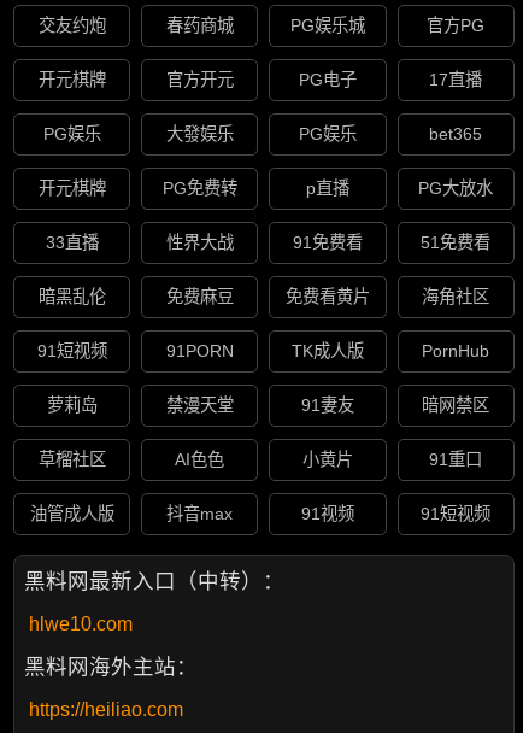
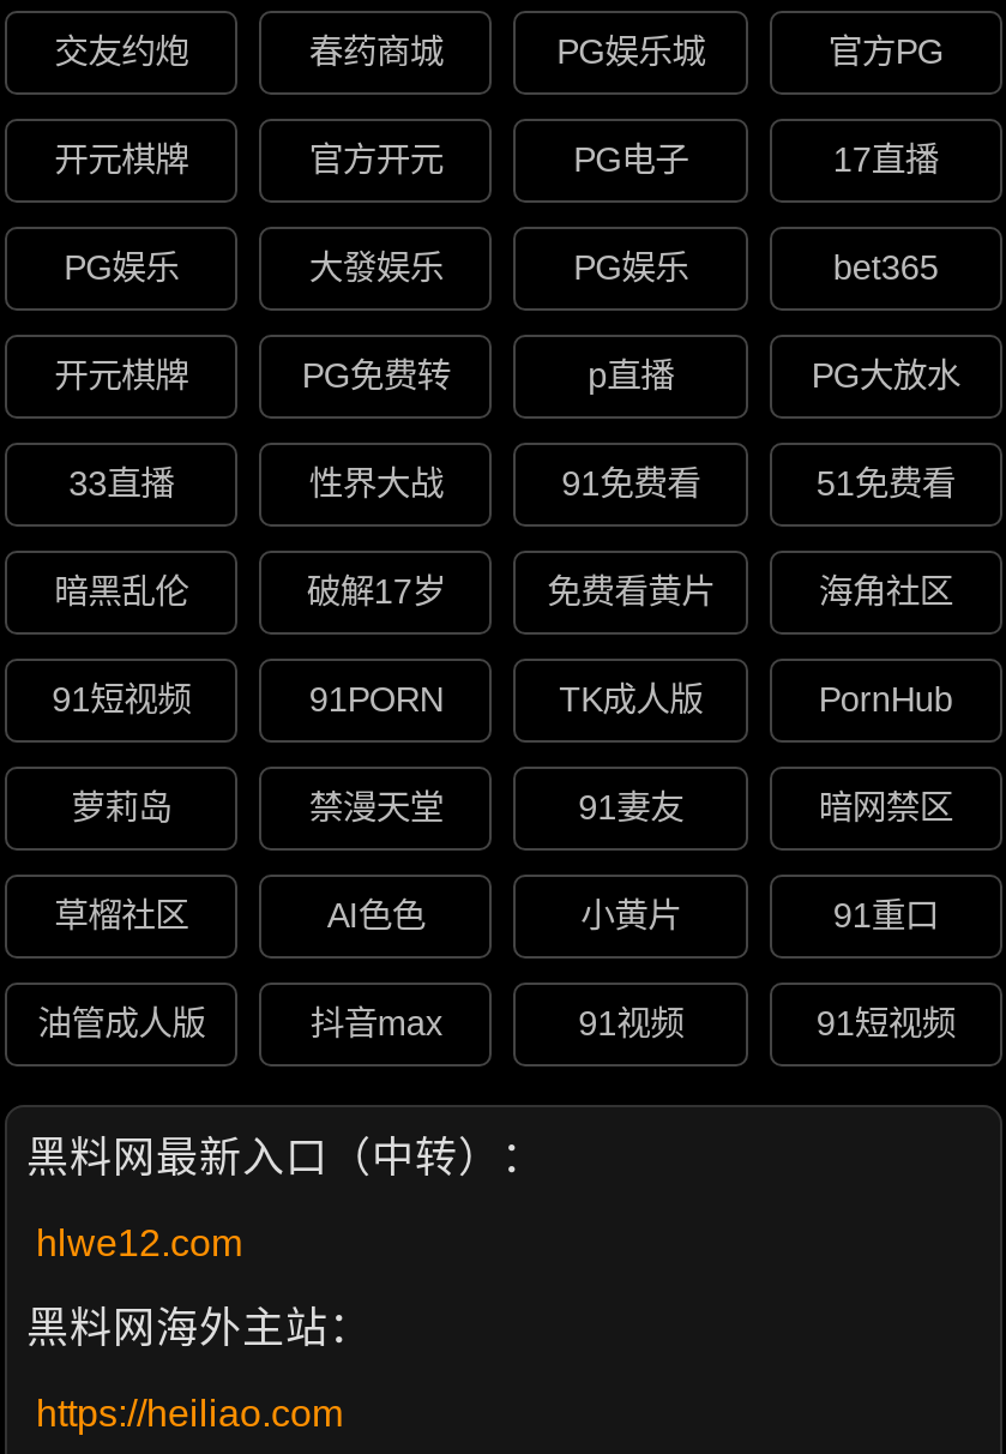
[166,287,234,307] 免费麻豆 -> [306,573,446,612] 破解17岁
[29,613,133,634] hlwe10.com -> [36,1222,242,1263] hlwe12.com

